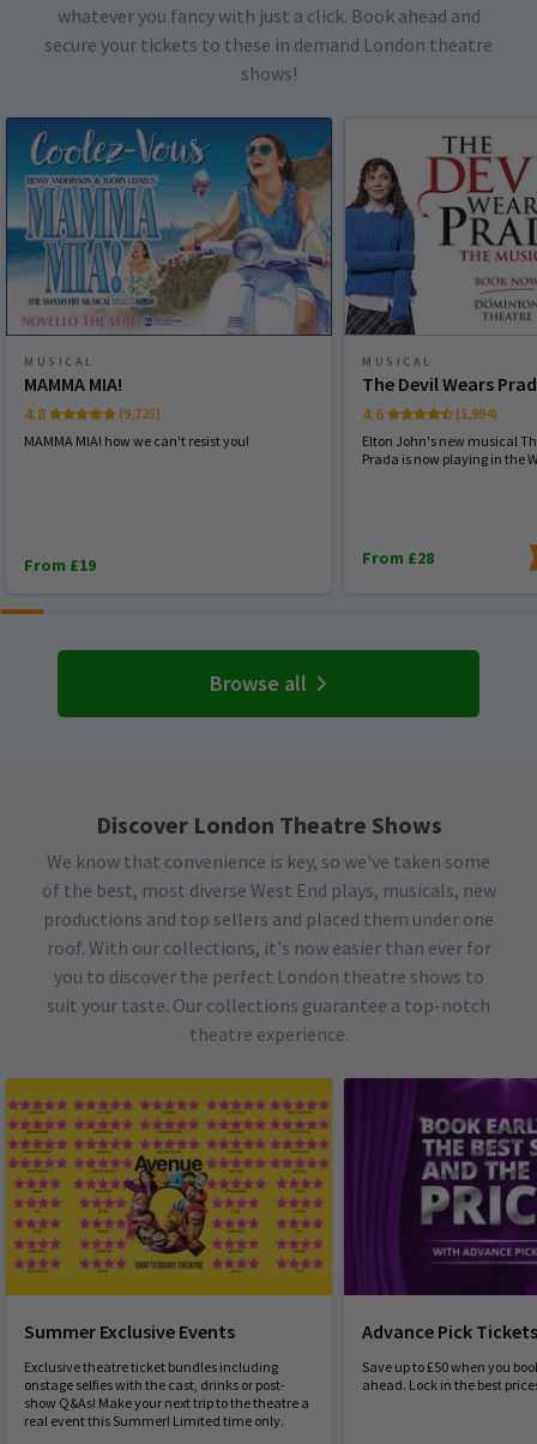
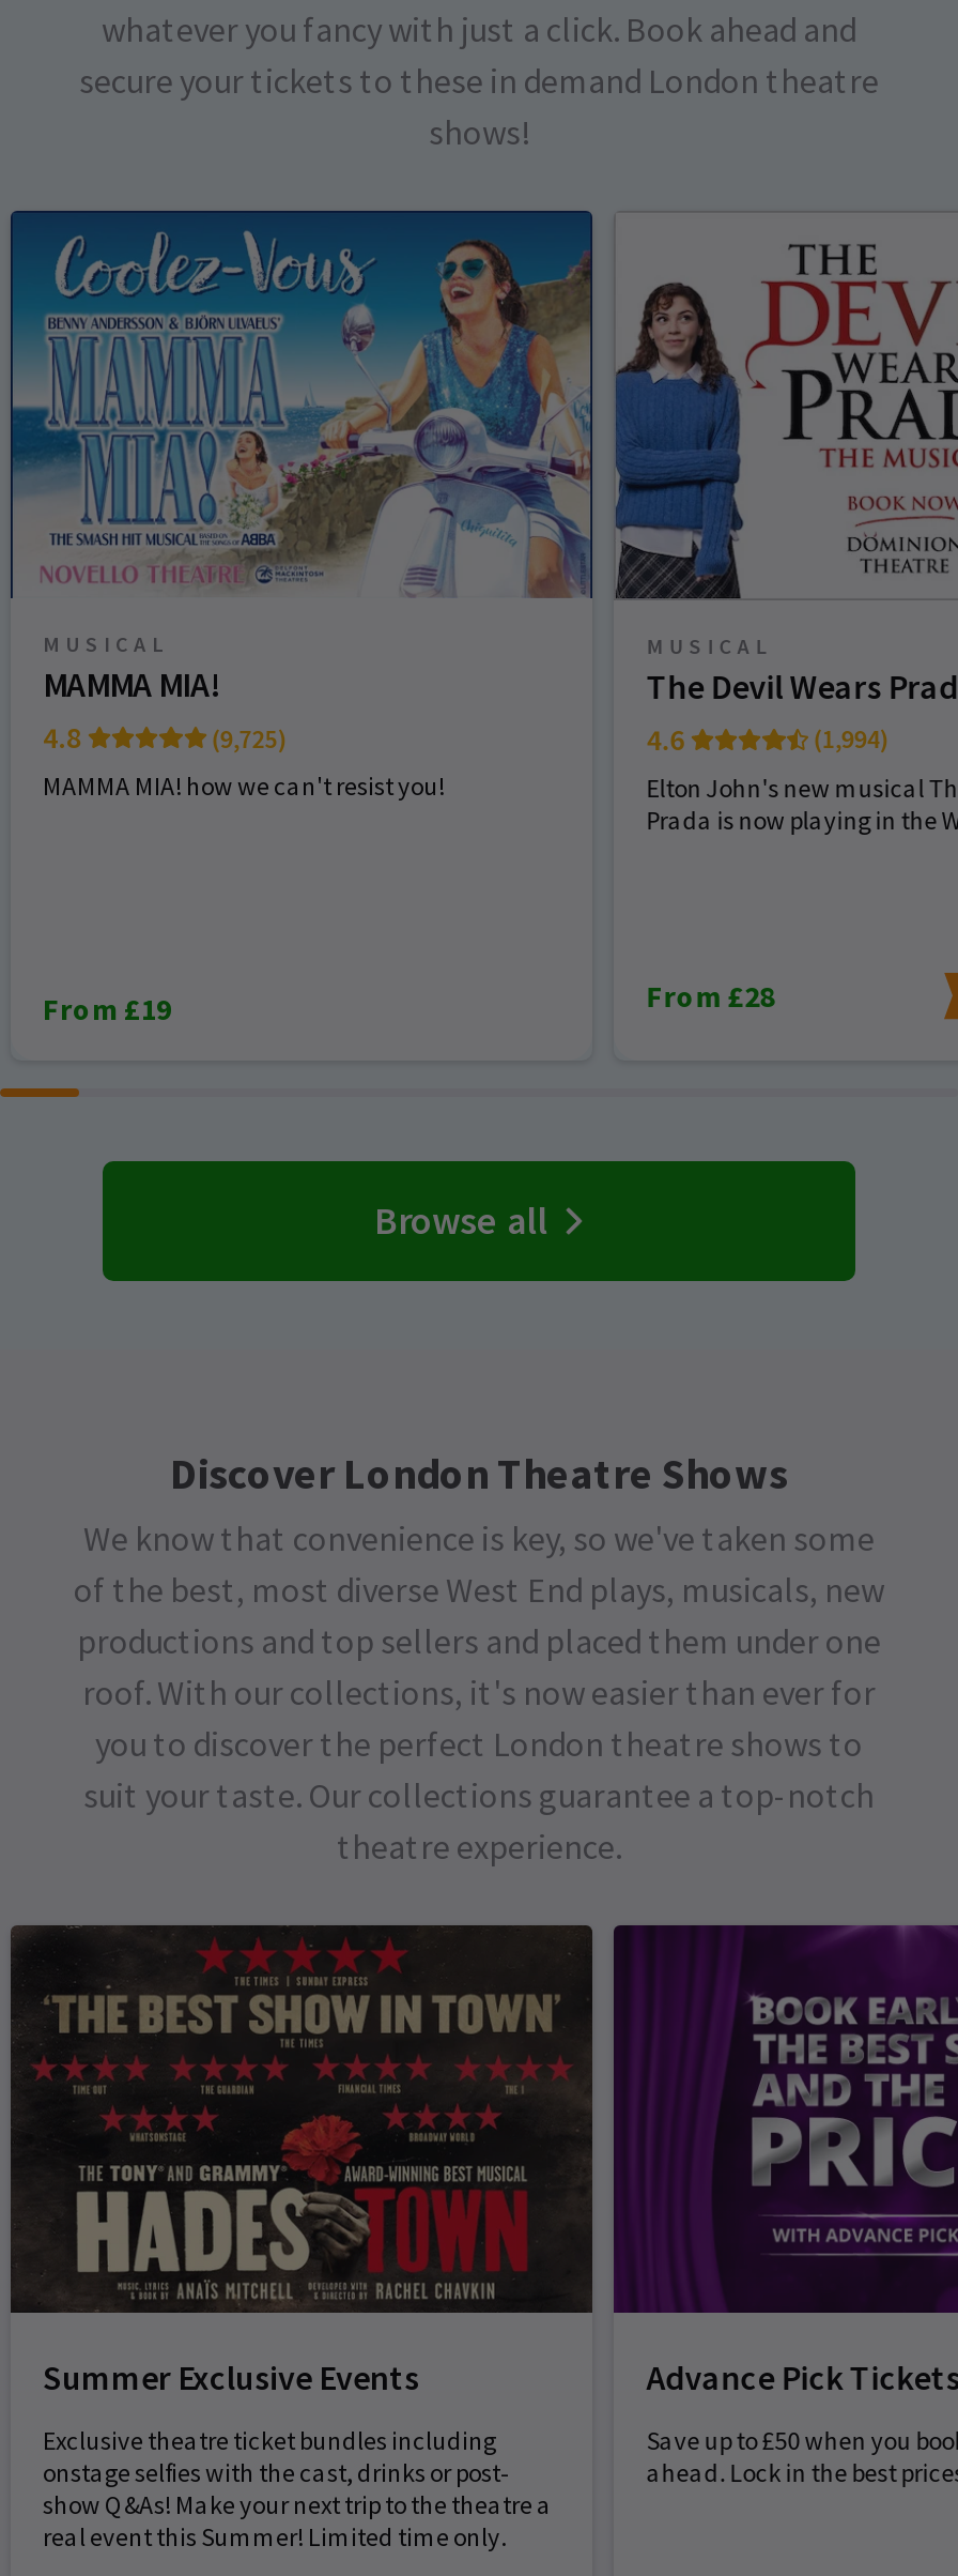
[5,1077,333,1296] [image] -> [9,1924,594,2316] [image]

